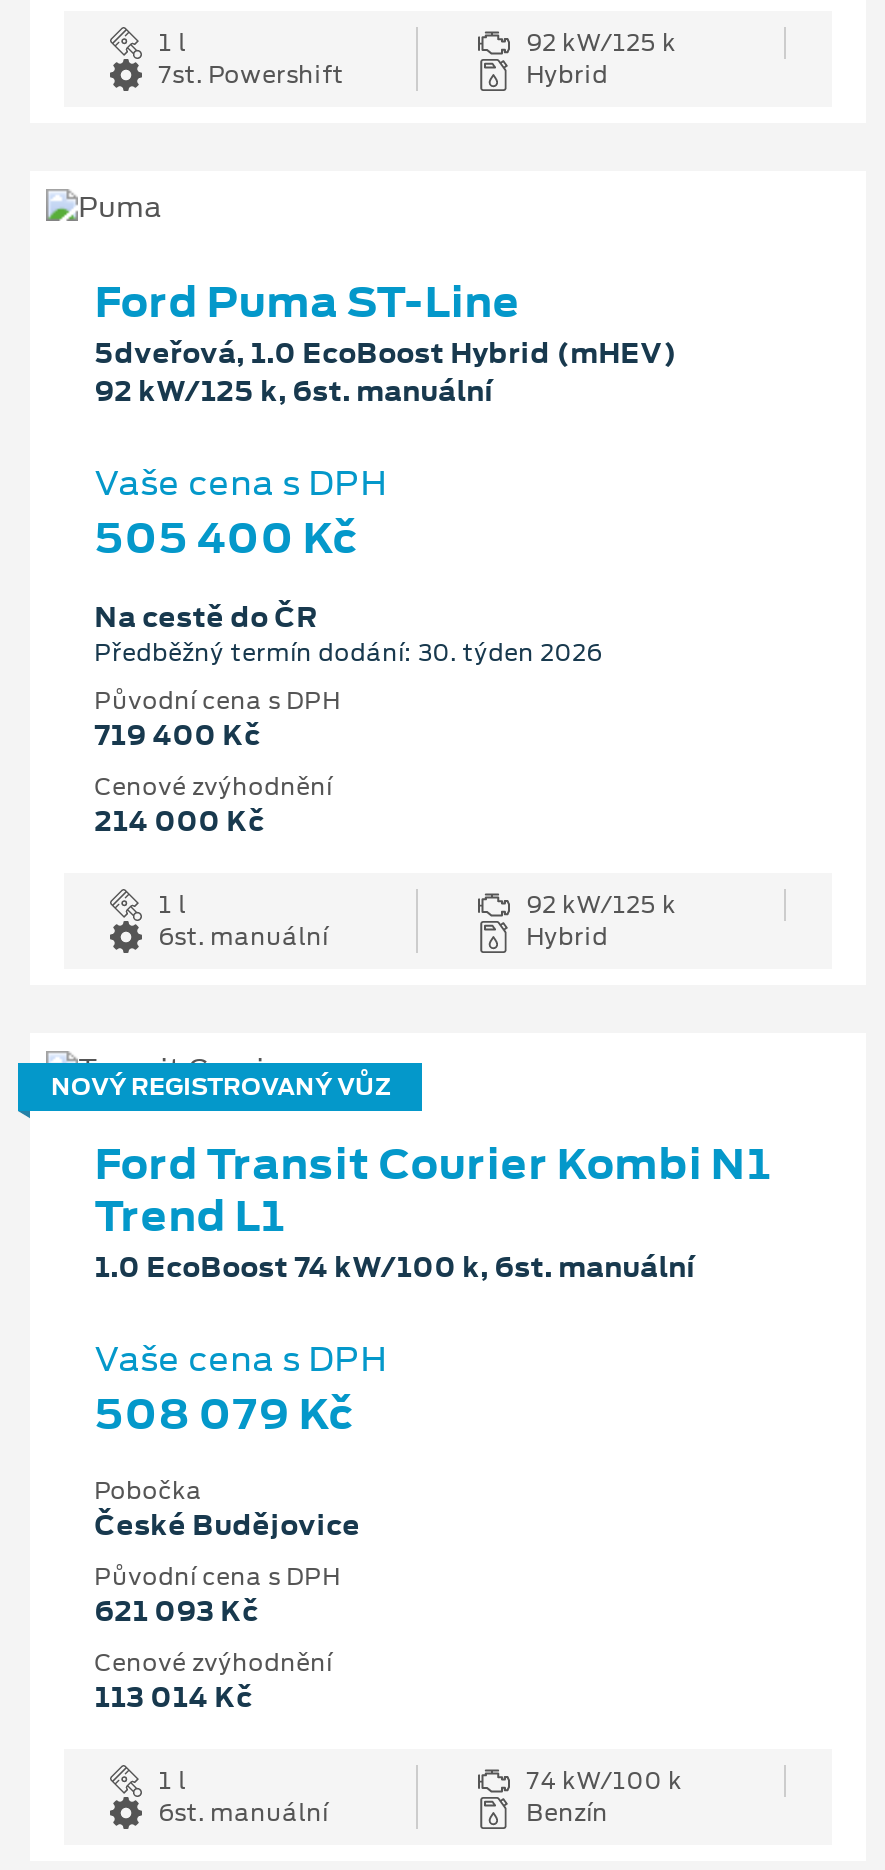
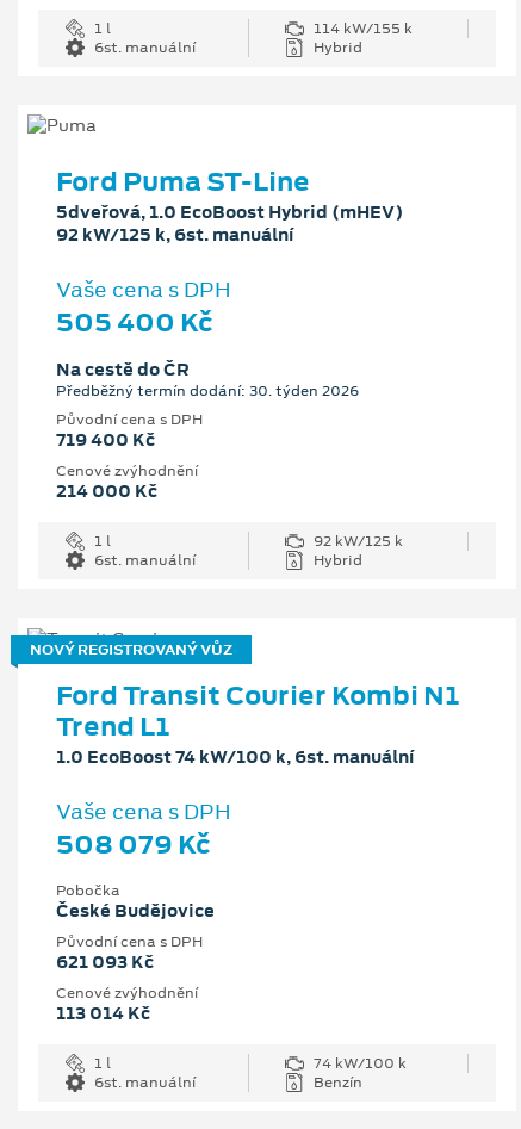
[158,28,676,92] 92 kW/125 k | 7st. Powershift -> [94,19,413,57] 114 kW/155 k | 6st. manuální

